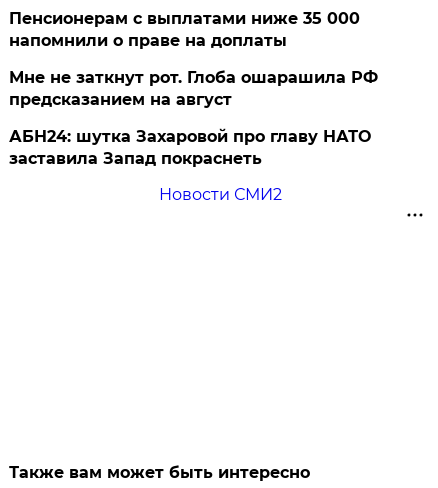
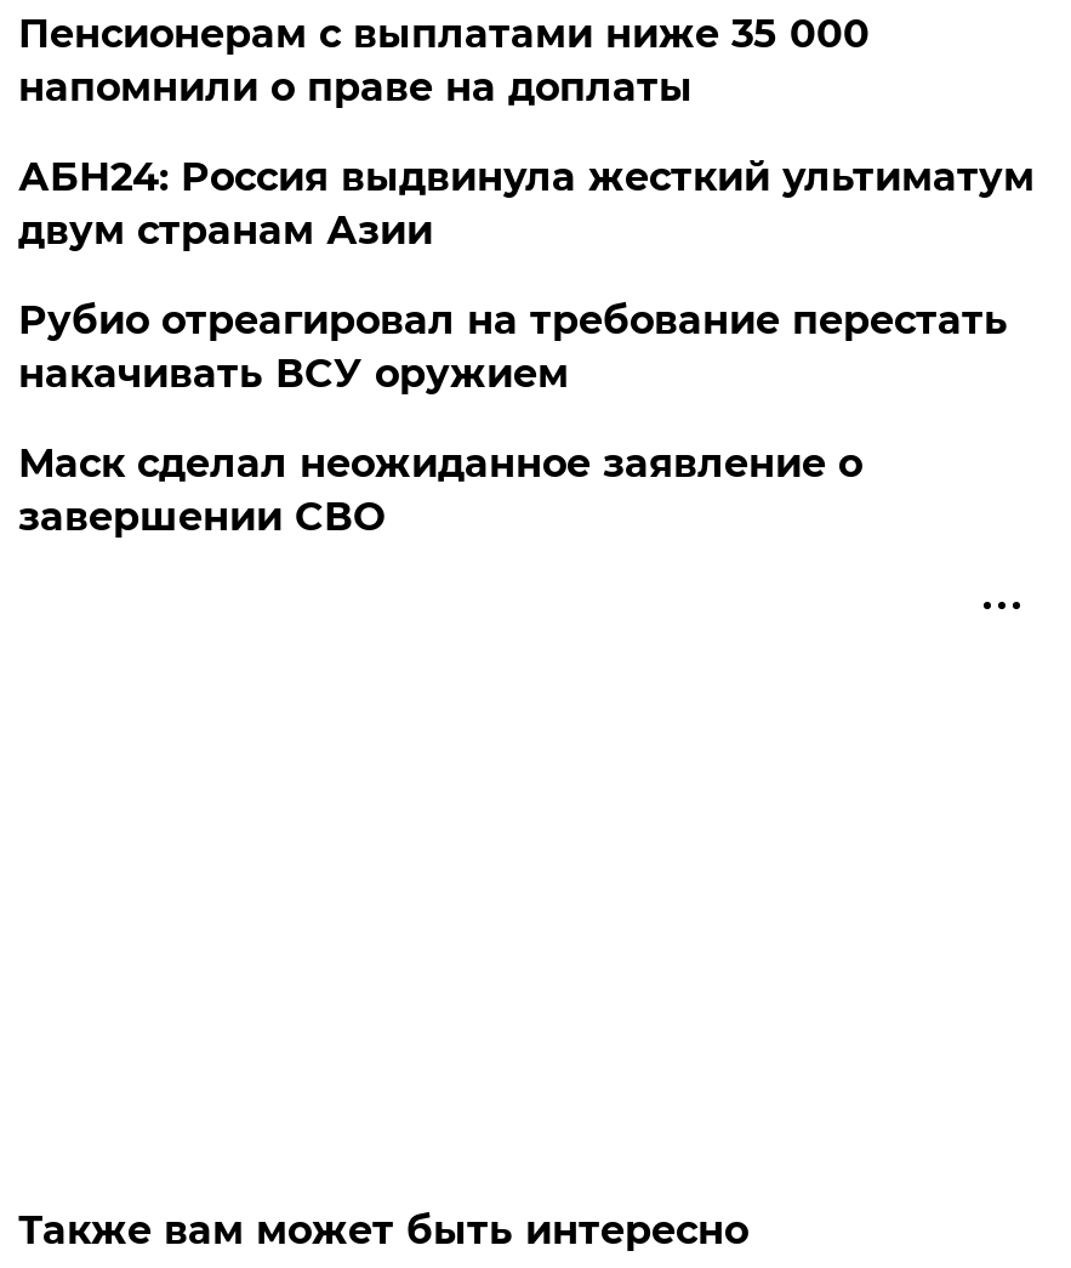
[9,68,378,109] Мне не заткнут рот. Глоба ошарашила РФ | предсказанием на август -> [18,154,1034,253] АБН24: Россия выдвинула жесткий ультиматум | двум странам Азии
[9,127,371,168] АБН24: шутка Захаровой про главу НАТО | заставила Запад покраснеть -> [18,297,1008,397] Рубио отреагировал на требование перестать | накачивать ВСУ оружием
[159,185,282,204] Новости СМИ2 -> [18,440,862,540] Маск сделал неожиданное заявление о | завершении СВО

